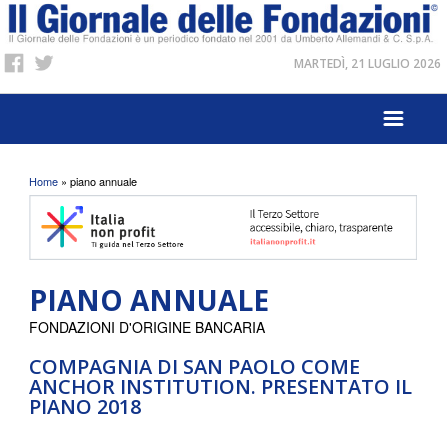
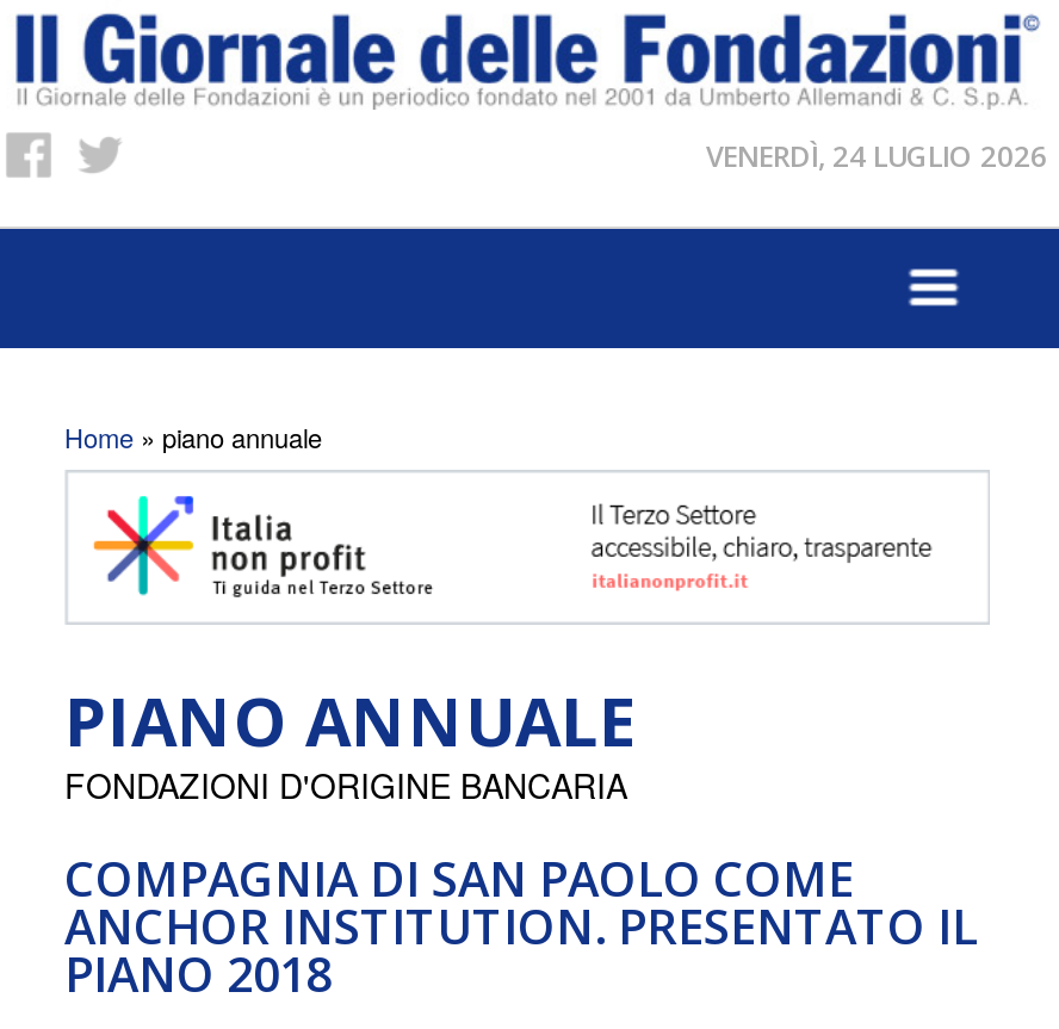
[294,55,441,72] MARTEDÌ, 21 LUGLIO 2026 -> [706,136,1047,176] VENERDÌ, 24 LUGLIO 2026

